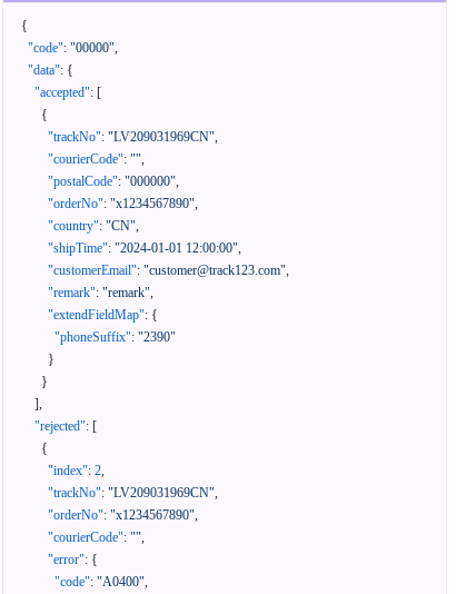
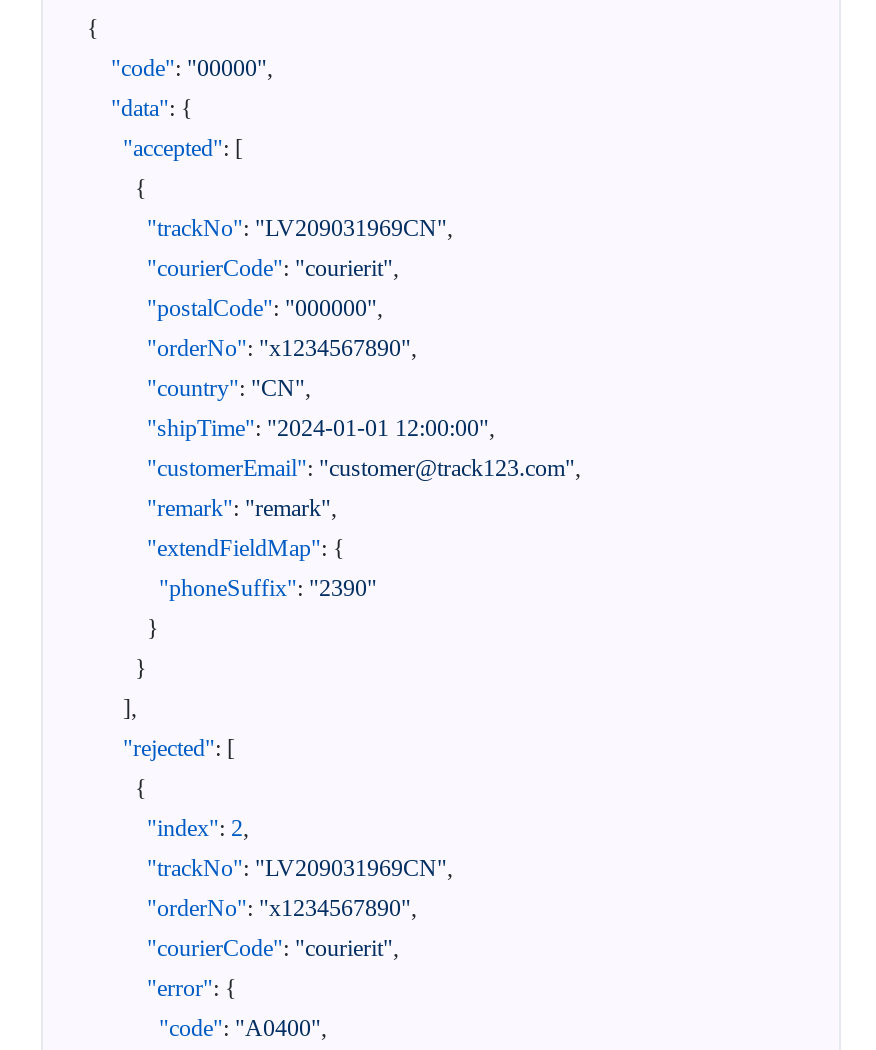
[48,152,145,167] "courierCode": "", -> [147,255,399,283] "courierCode": "courierit",
[48,530,145,545] "courierCode": "", -> [147,935,399,963] "courierCode": "courierit",

